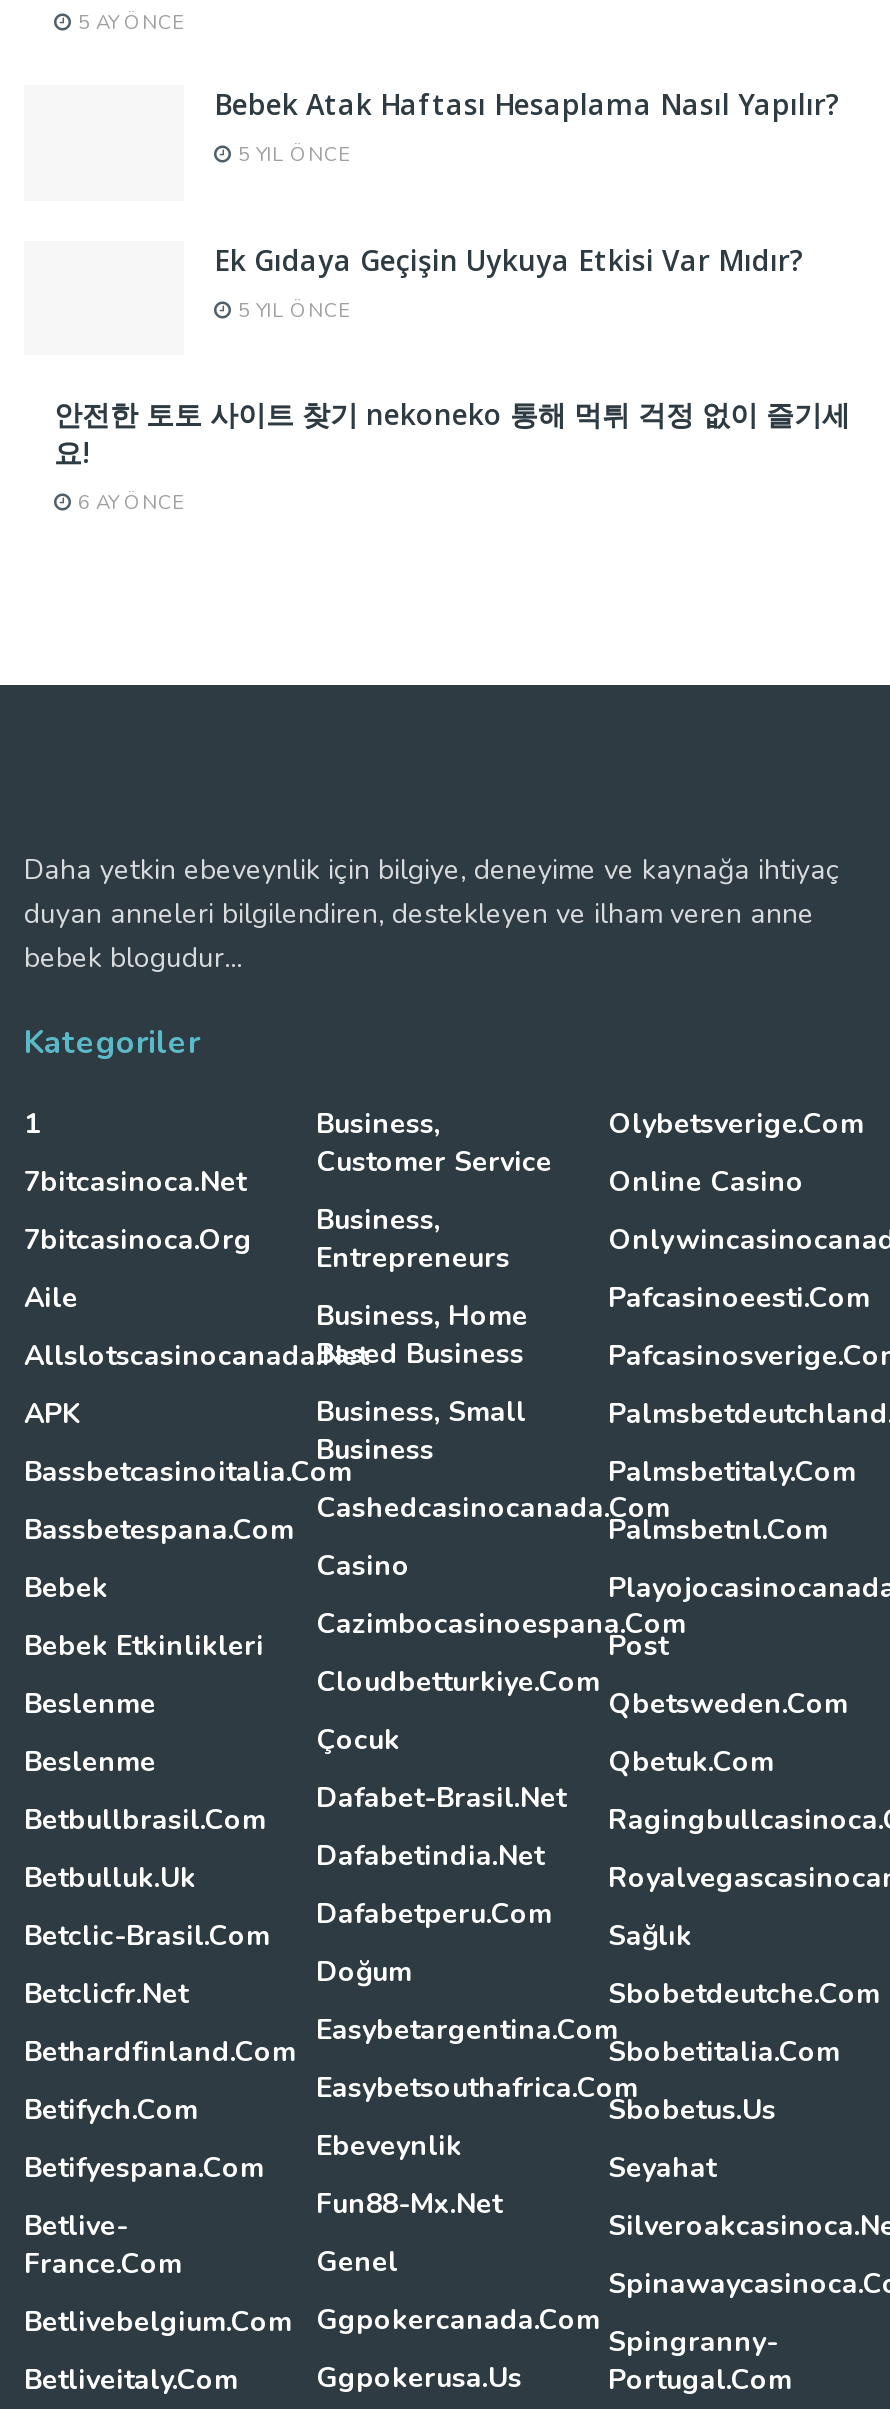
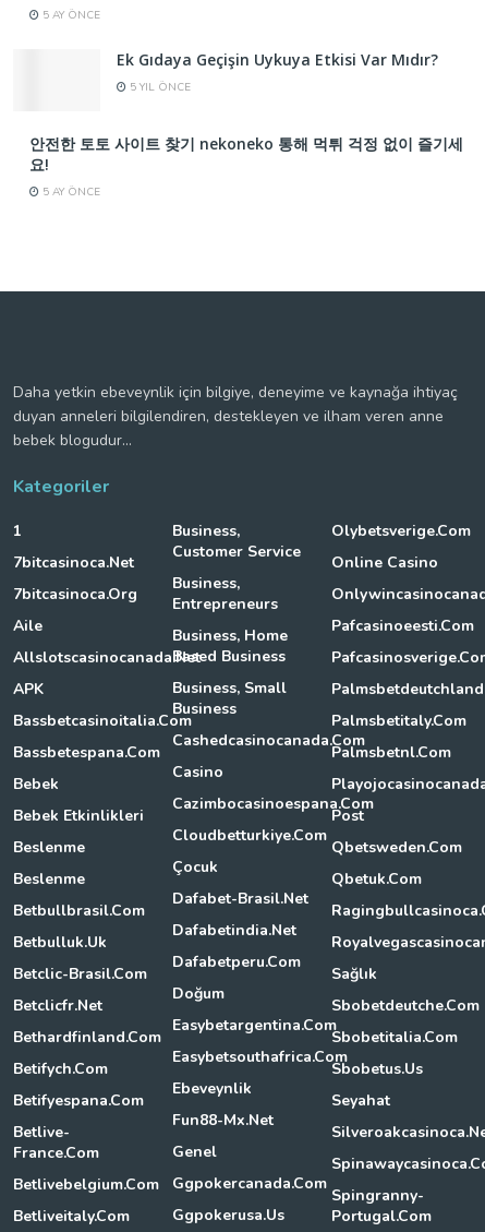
[214,86,840,170] Bebek Atak Haftası Hesaplama Nasıl Yapılır? | 5 YIL ÖNCE -> none
[72,489,184,517] 6 AY ÖNCE -> [39,184,100,199] 5 AY ÖNCE

